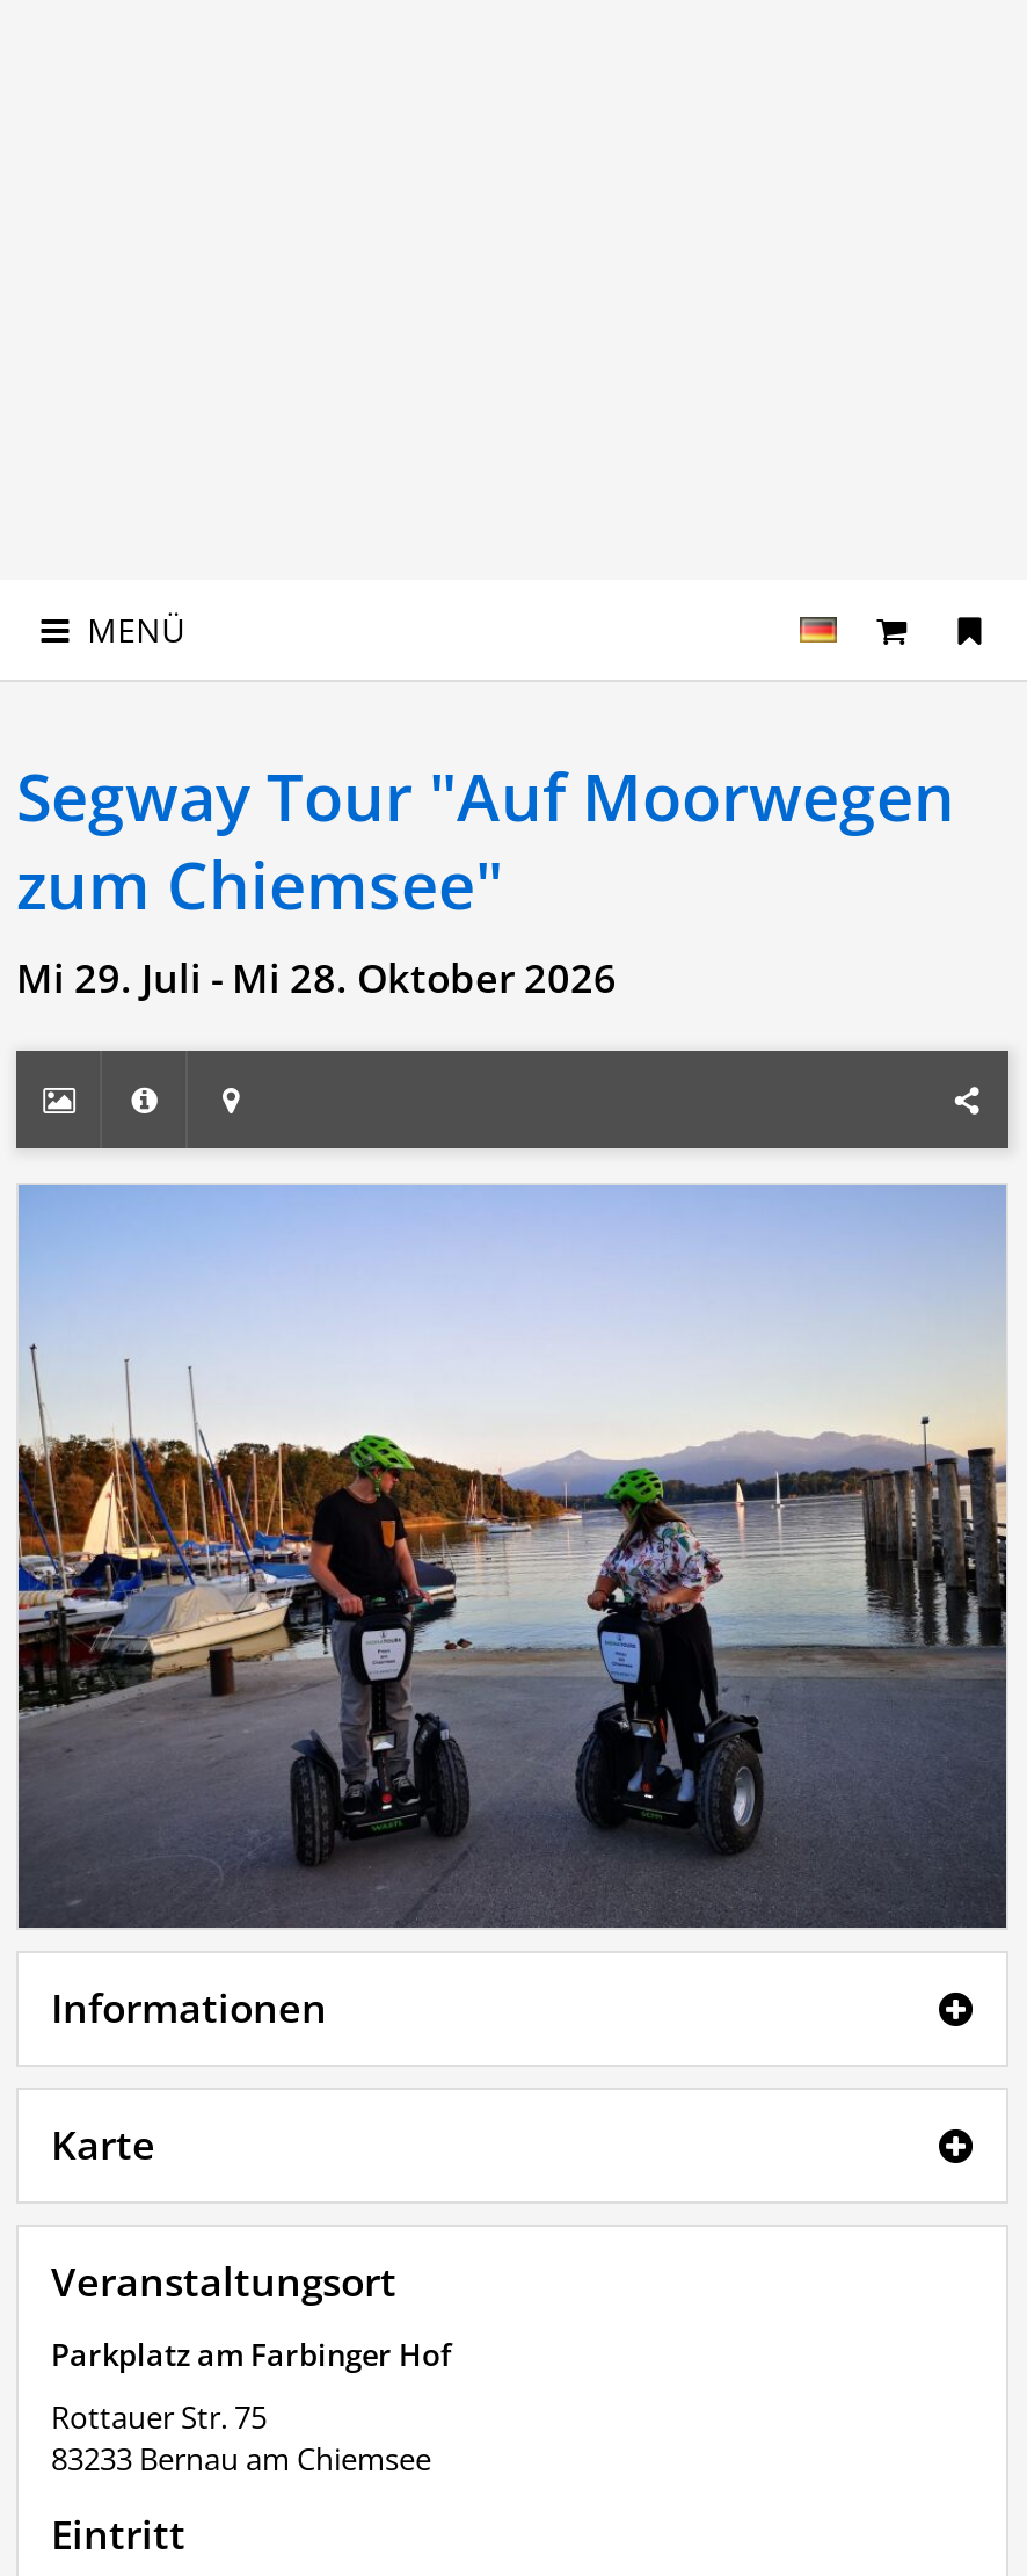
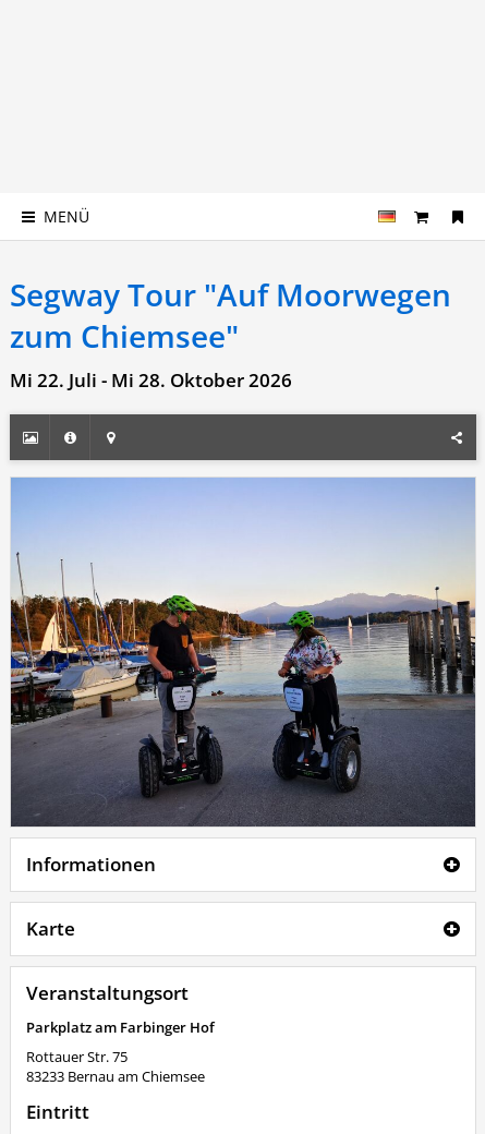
[16,951,617,1004] Mi 29. Juli - Mi 28. Oktober 2026 -> [10,367,292,393] Mi 22. Juli - Mi 28. Oktober 2026

